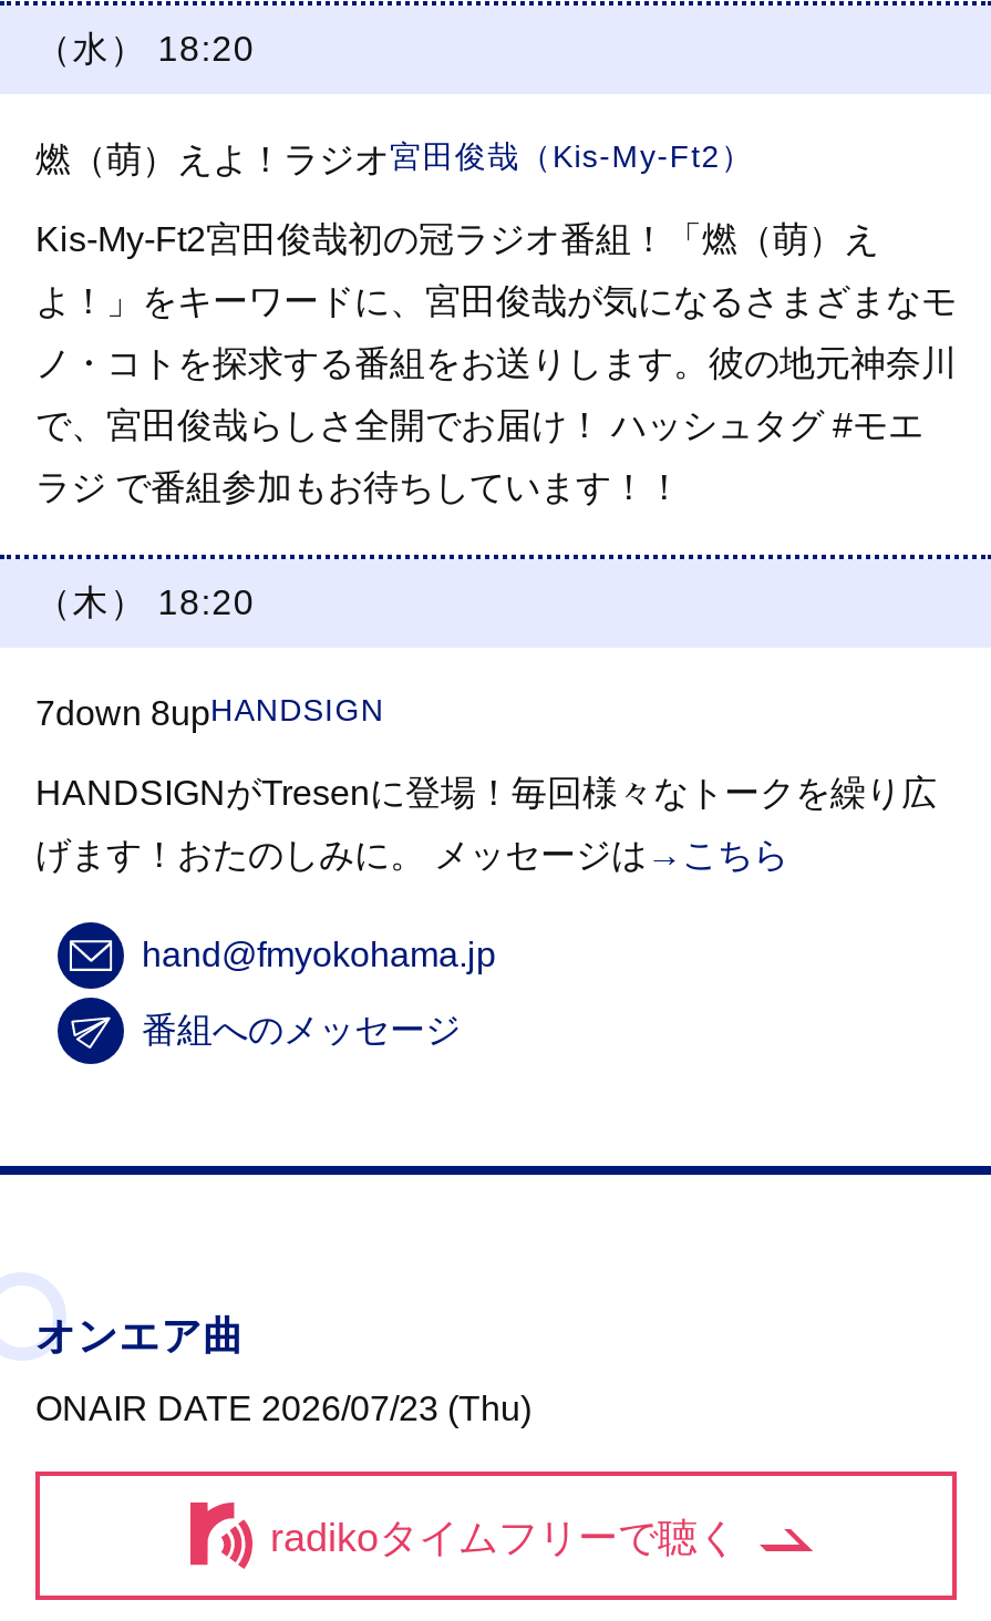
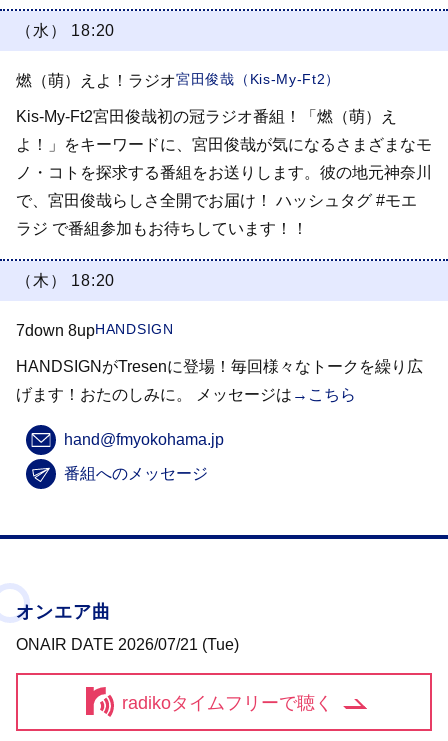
[35,1390,531,1427] ONAIR DATE 2026/07/23 (Thu) -> [16,636,239,653] ONAIR DATE 2026/07/21 (Tue)

